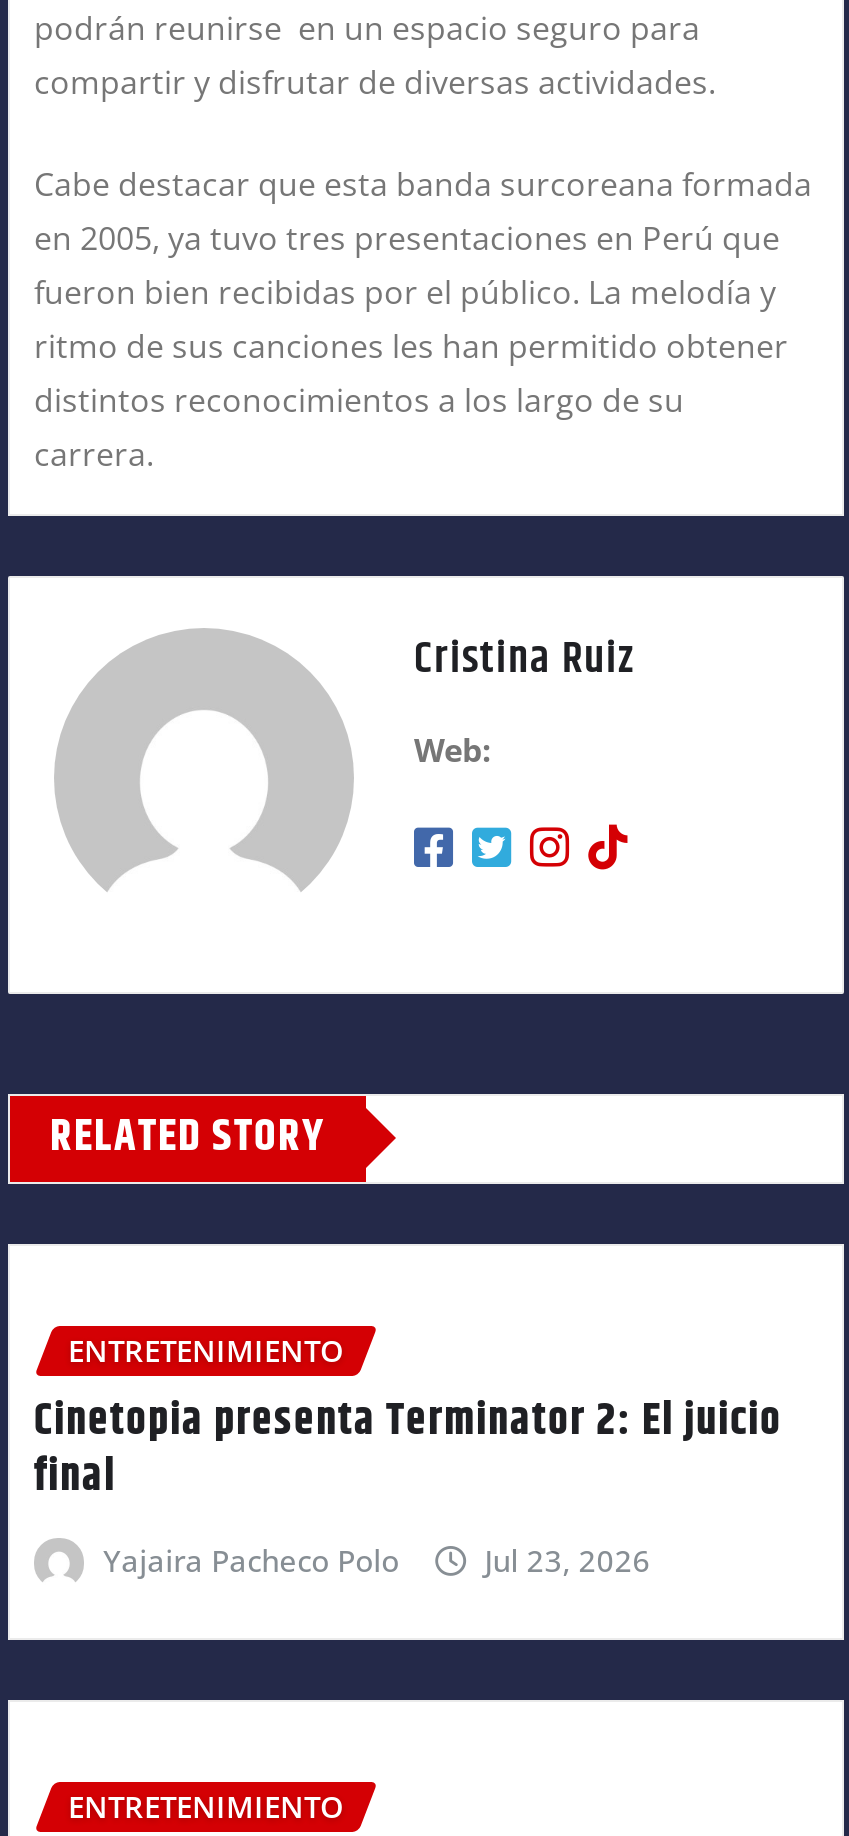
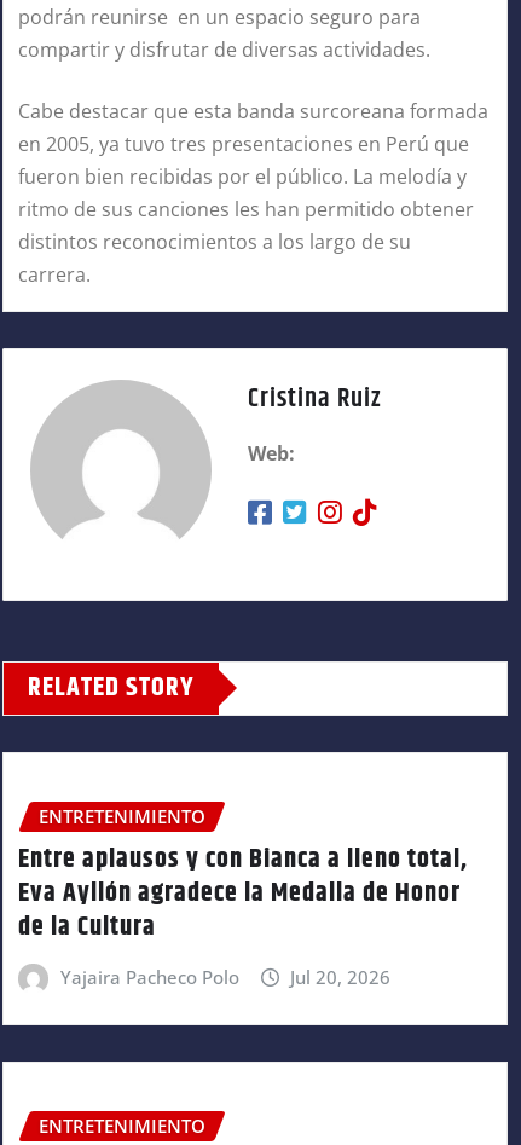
[34,1389,782,1513] Cinetopia presenta Terminator 2: El juicio | final -> [18,840,468,948] Entre aplausos y con Bianca a lleno total, | Eva Ayllón agradece la Medalla de Honor | de la Cultura
[484,1541,650,1581] Jul 23, 2026 -> [290,965,391,990] Jul 20, 2026

